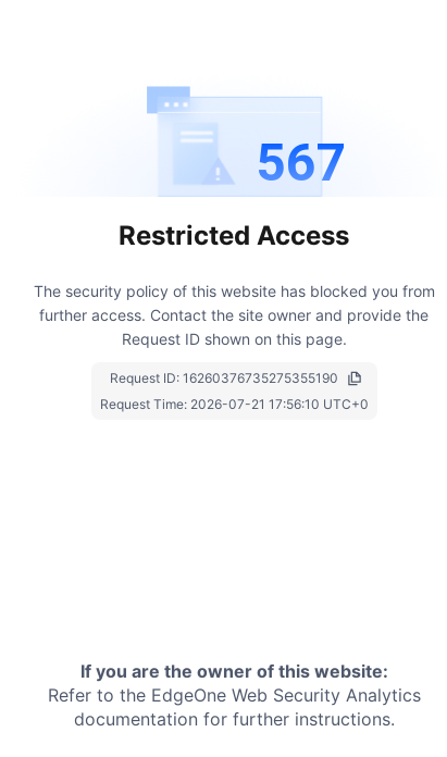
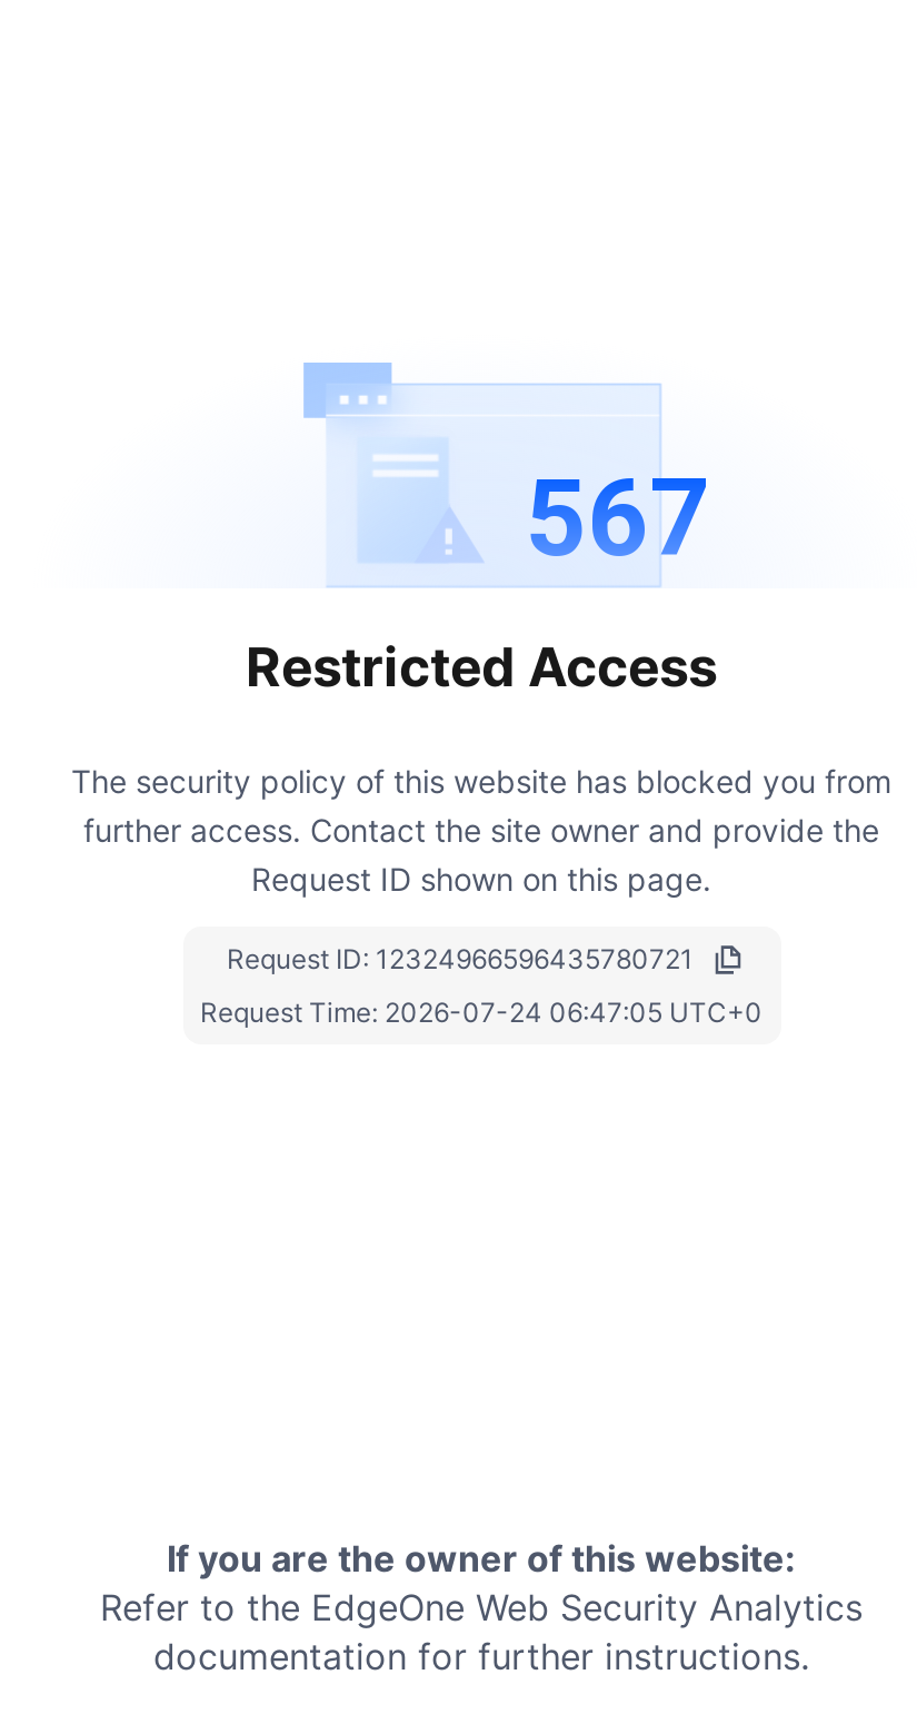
[109,369,338,386] Request ID: 16260376735275355190 -> [227,941,694,975] Request ID: 12324966596435780721
[100,395,368,412] Request Time: 2026-07-21 17:56:10 UTC+0 -> [200,995,762,1028] Request Time: 2026-07-24 06:47:05 UTC+0

